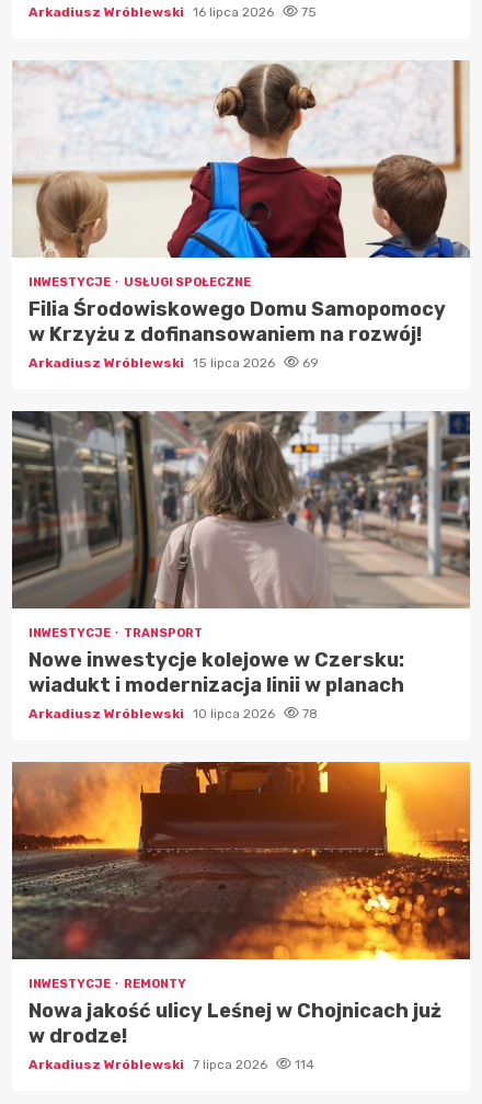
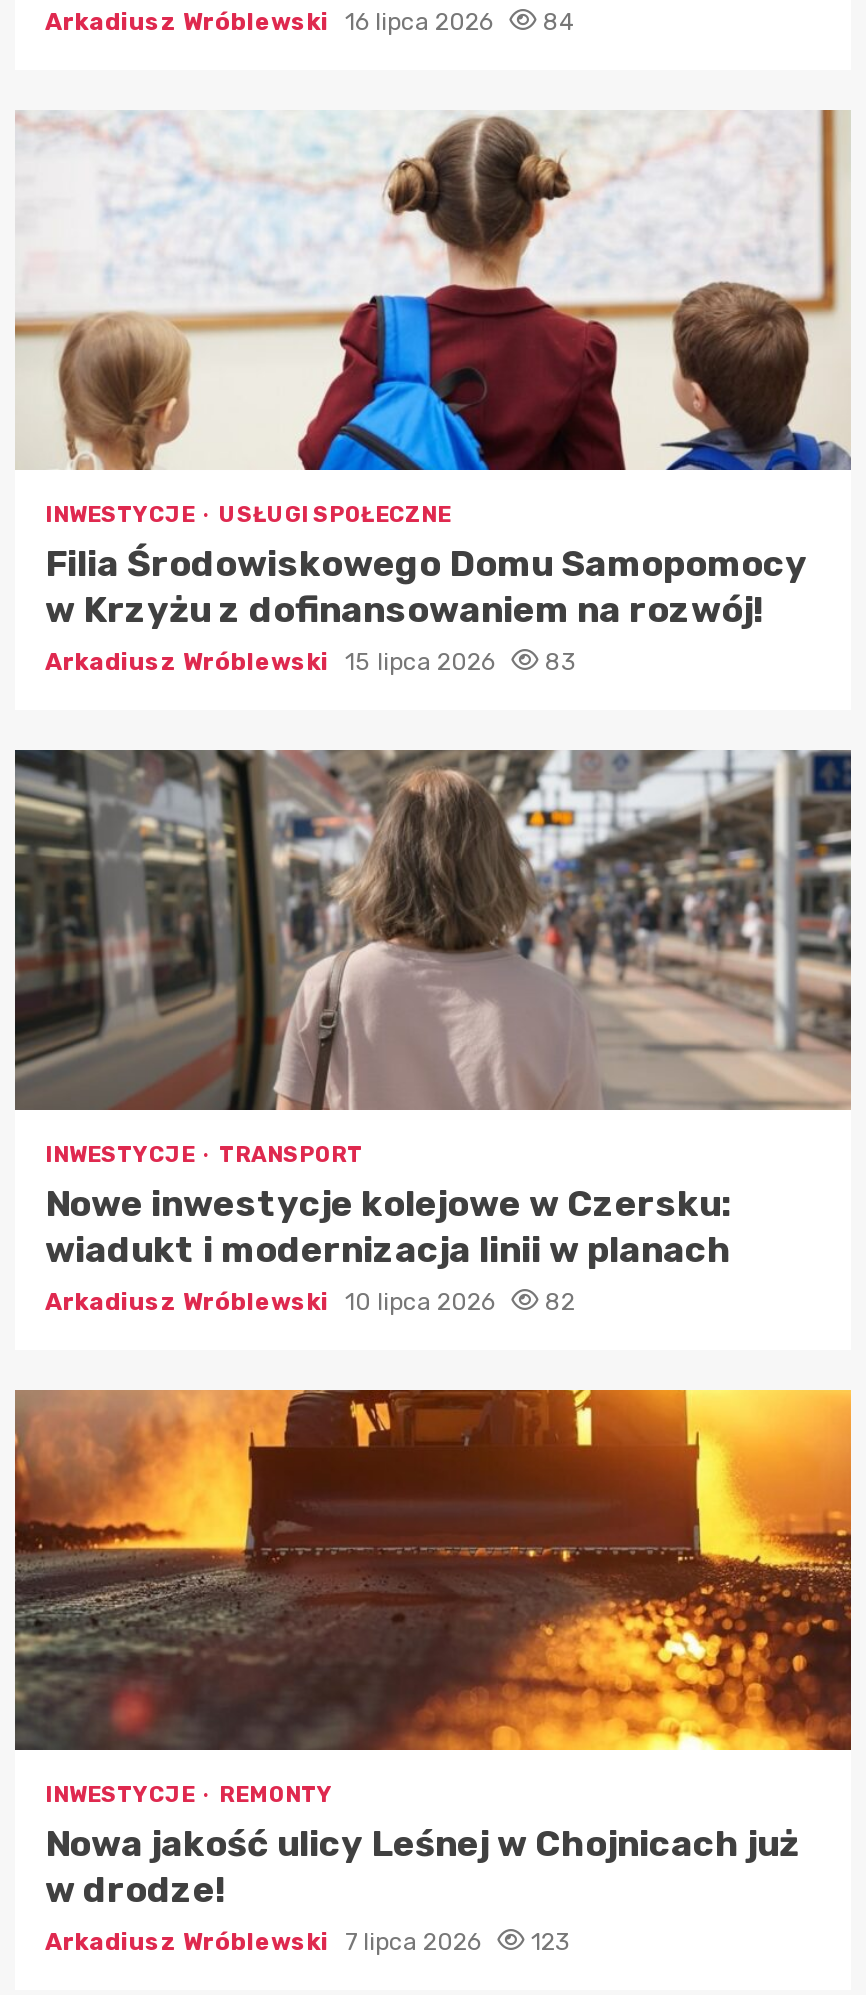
[28,5,317,20] Arkadiusz Wróblewski 16 lipca 2026 75 -> [45,8,575,36] Arkadiusz Wróblewski 16 lipca 2026 84
[28,355,319,371] Arkadiusz Wróblewski 15 lipca 2026 69 -> [45,648,577,676] Arkadiusz Wróblewski 15 lipca 2026 83
[28,706,318,722] Arkadiusz Wróblewski 10 lipca 2026 78 -> [45,1288,575,1316] Arkadiusz Wróblewski 10 lipca 2026 82
[28,1057,314,1072] Arkadiusz Wróblewski 7 lipca 2026 114 -> [45,1928,571,1956] Arkadiusz Wróblewski 7 lipca 2026 123

